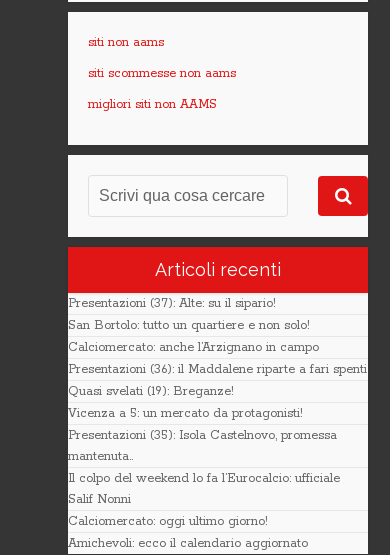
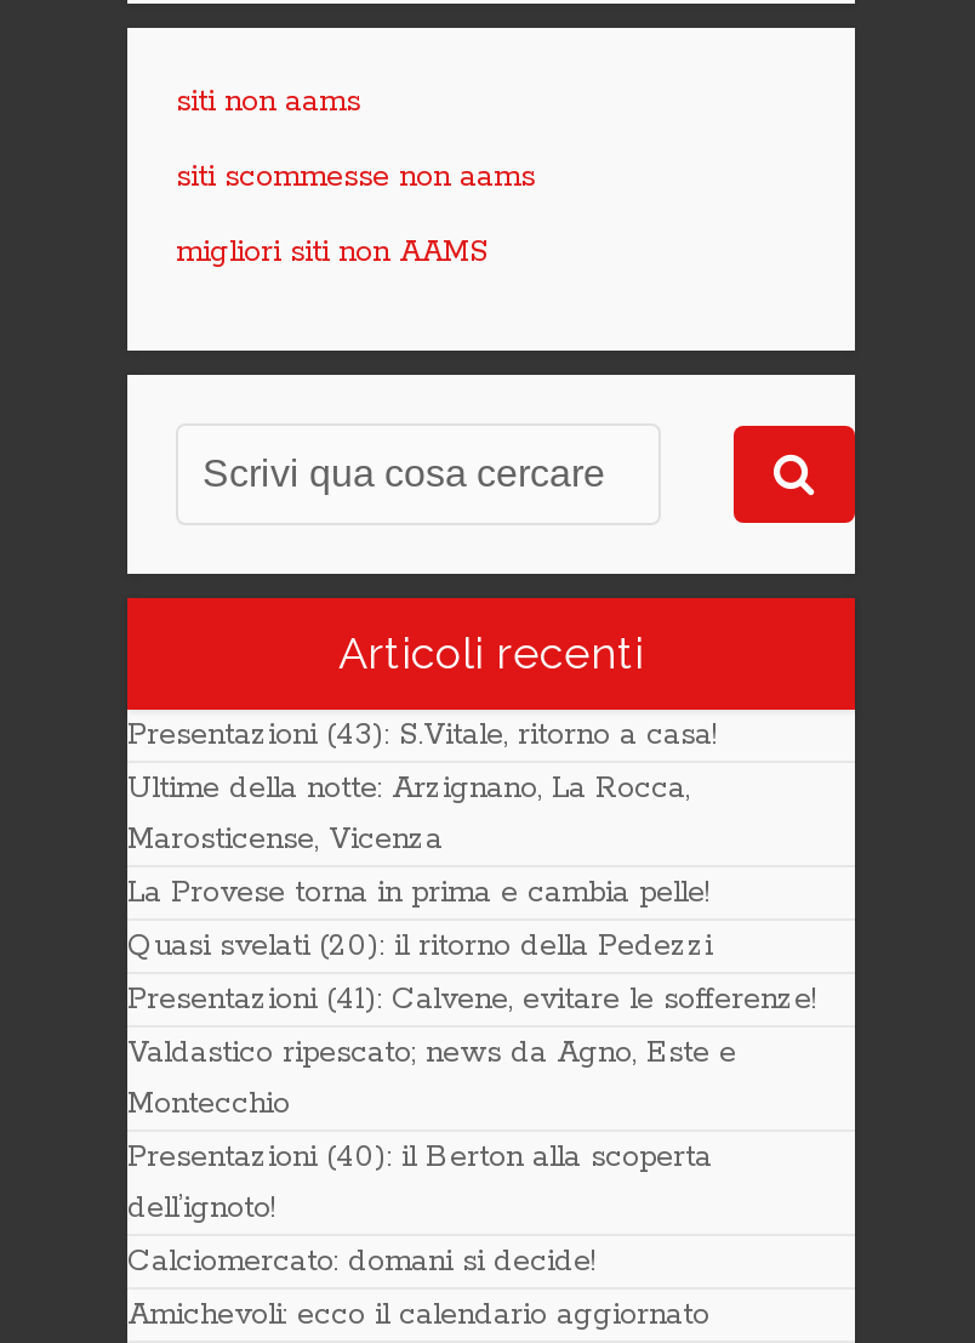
[68,296,367,529] Presentazioni (37): Alte: su il sipario! | San Bortolo: tutto un quartiere e non solo! | Calciomercato: anche l’Arzignano in campo | Presentazioni (36): il Maddalene riparte a fari spenti | Quasi svelati (19): Breganze! | Vicenza a 5: un mercato da protagonisti! | Presentazioni (35): Isola Castelnovo, promessa | mantenuta.. | Il colpo del weekend lo fa l’Eurocalcio: ufficiale | Salif Nonni | Calciomercato: oggi ultimo giorno! -> [127,717,819,1280] Presentazioni (43): S.Vitale, ritorno a casa! | Ultime della notte: Arzignano, La Rocca, | Marosticense, Vicenza | La Provese torna in prima e cambia pelle! | Quasi svelati (20): il ritorno della Pedezzi | Presentazioni (41): Calvene, evitare le sofferenze! | Valdastico ripescato; news da Agno, Este e | Montecchio | Presentazioni (40): il Berton alla scoperta | dell’ignoto! | Calciomercato: domani si decide!

